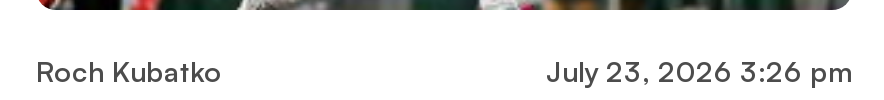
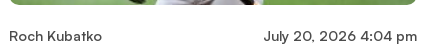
[546,55,852,89] July 23, 2026 3:26 pm -> [263,27,417,44] July 20, 2026 4:04 pm

